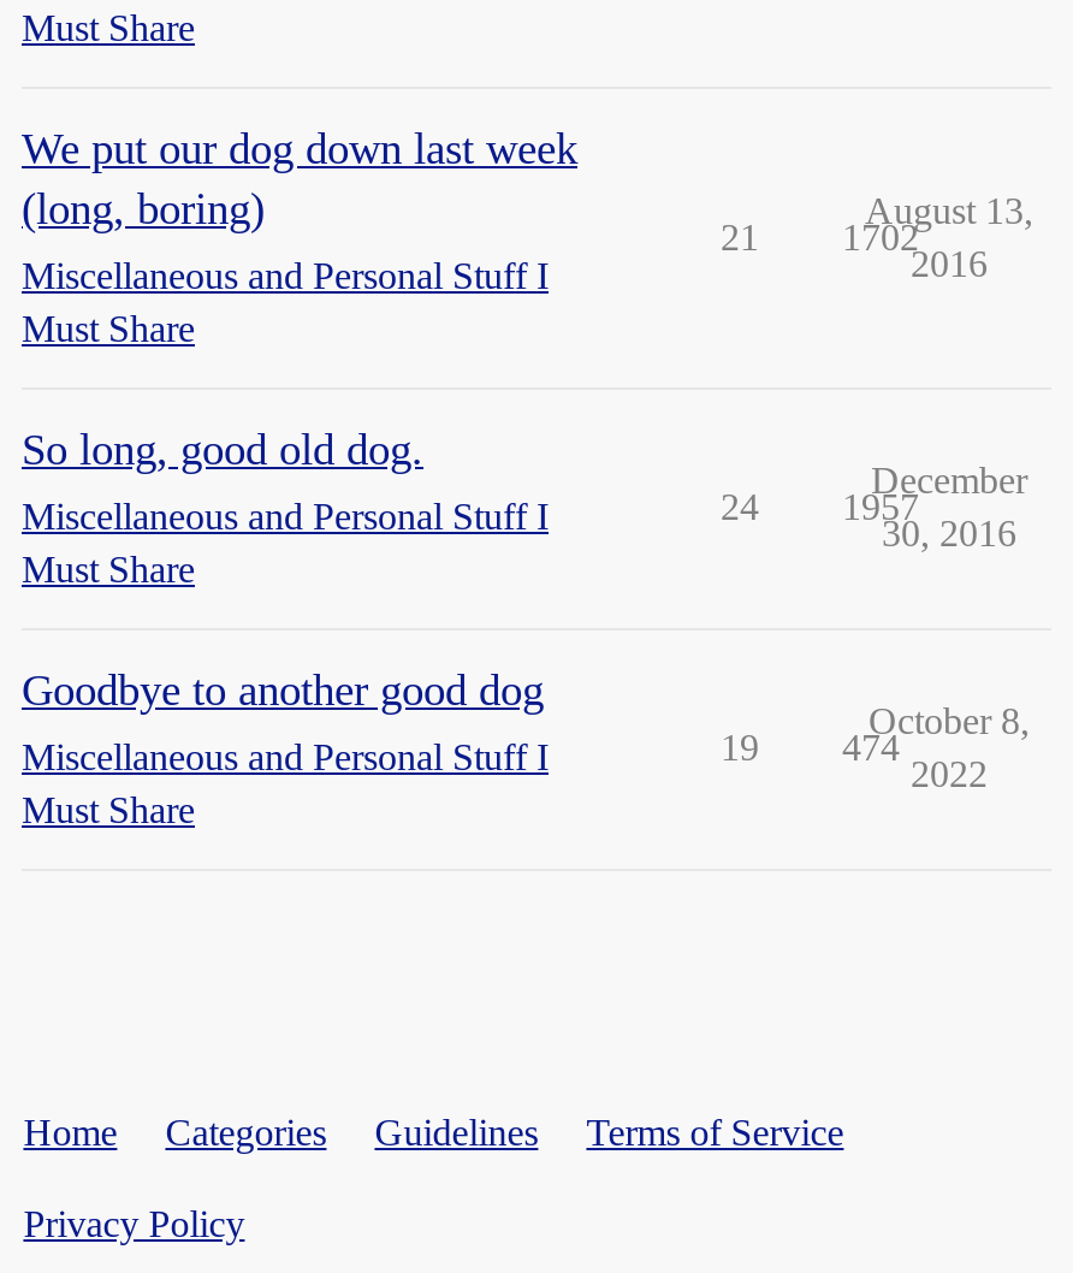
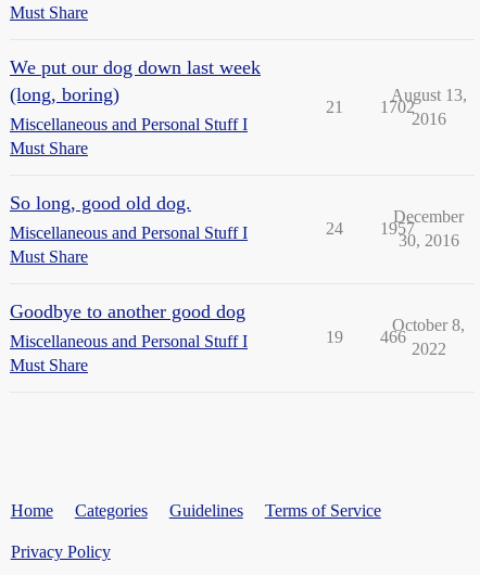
[842,727,900,768] 474 -> [380,328,406,346] 466

